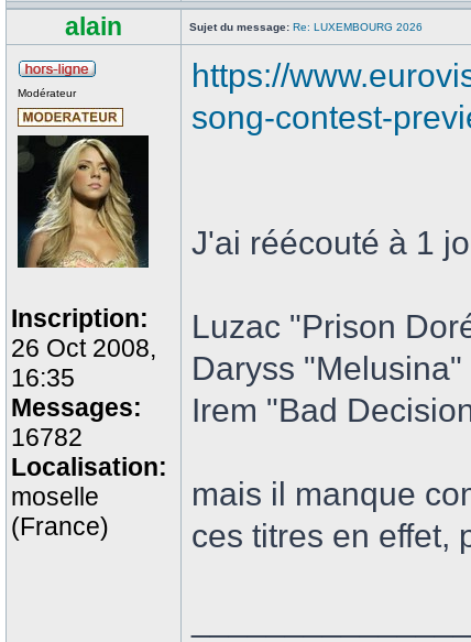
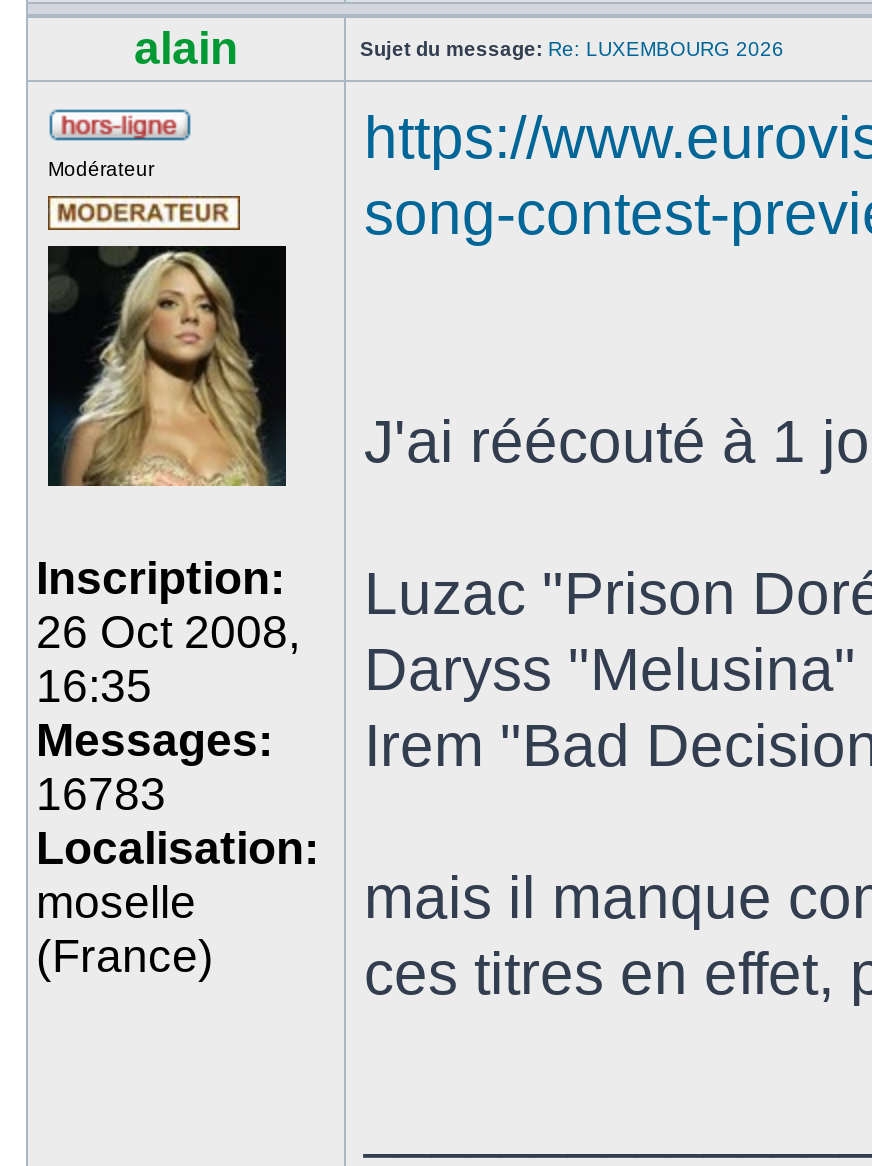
[11,423,83,451] 16782 -> [36,768,166,820] 16783

